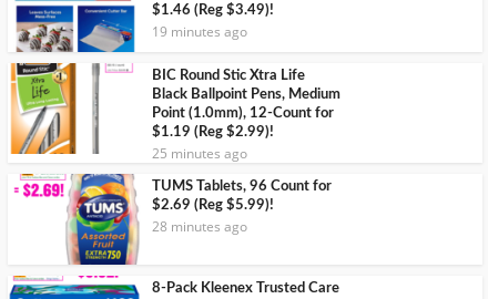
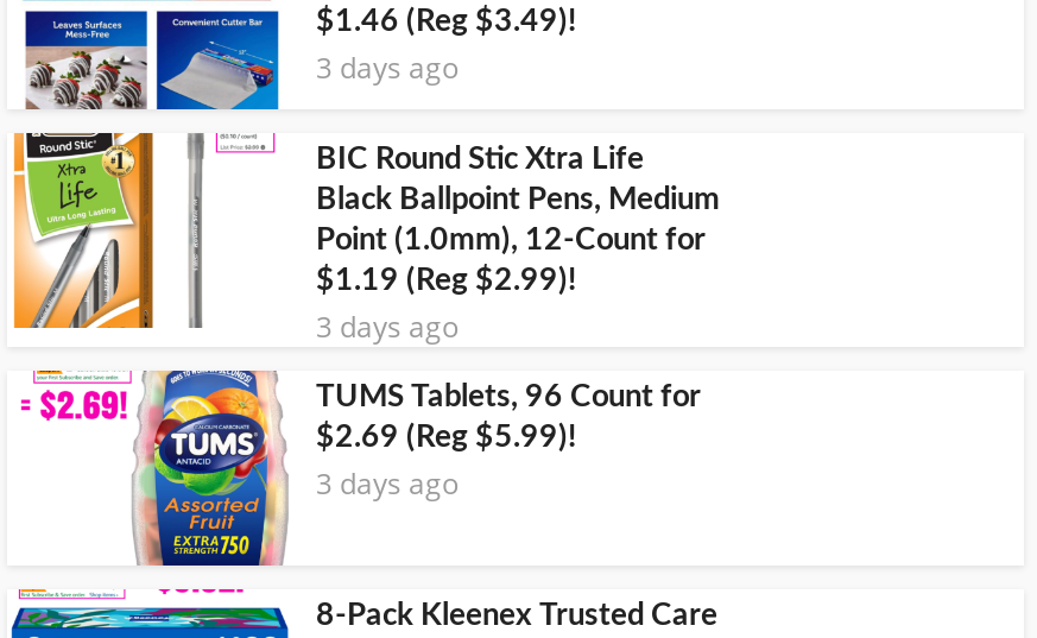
[152,22,247,41] 19 minutes ago -> [316,47,459,87] 3 days ago
[152,143,247,162] 25 minutes ago -> [316,306,459,346] 3 days ago
[152,216,247,235] 28 minutes ago -> [316,463,459,503] 3 days ago

